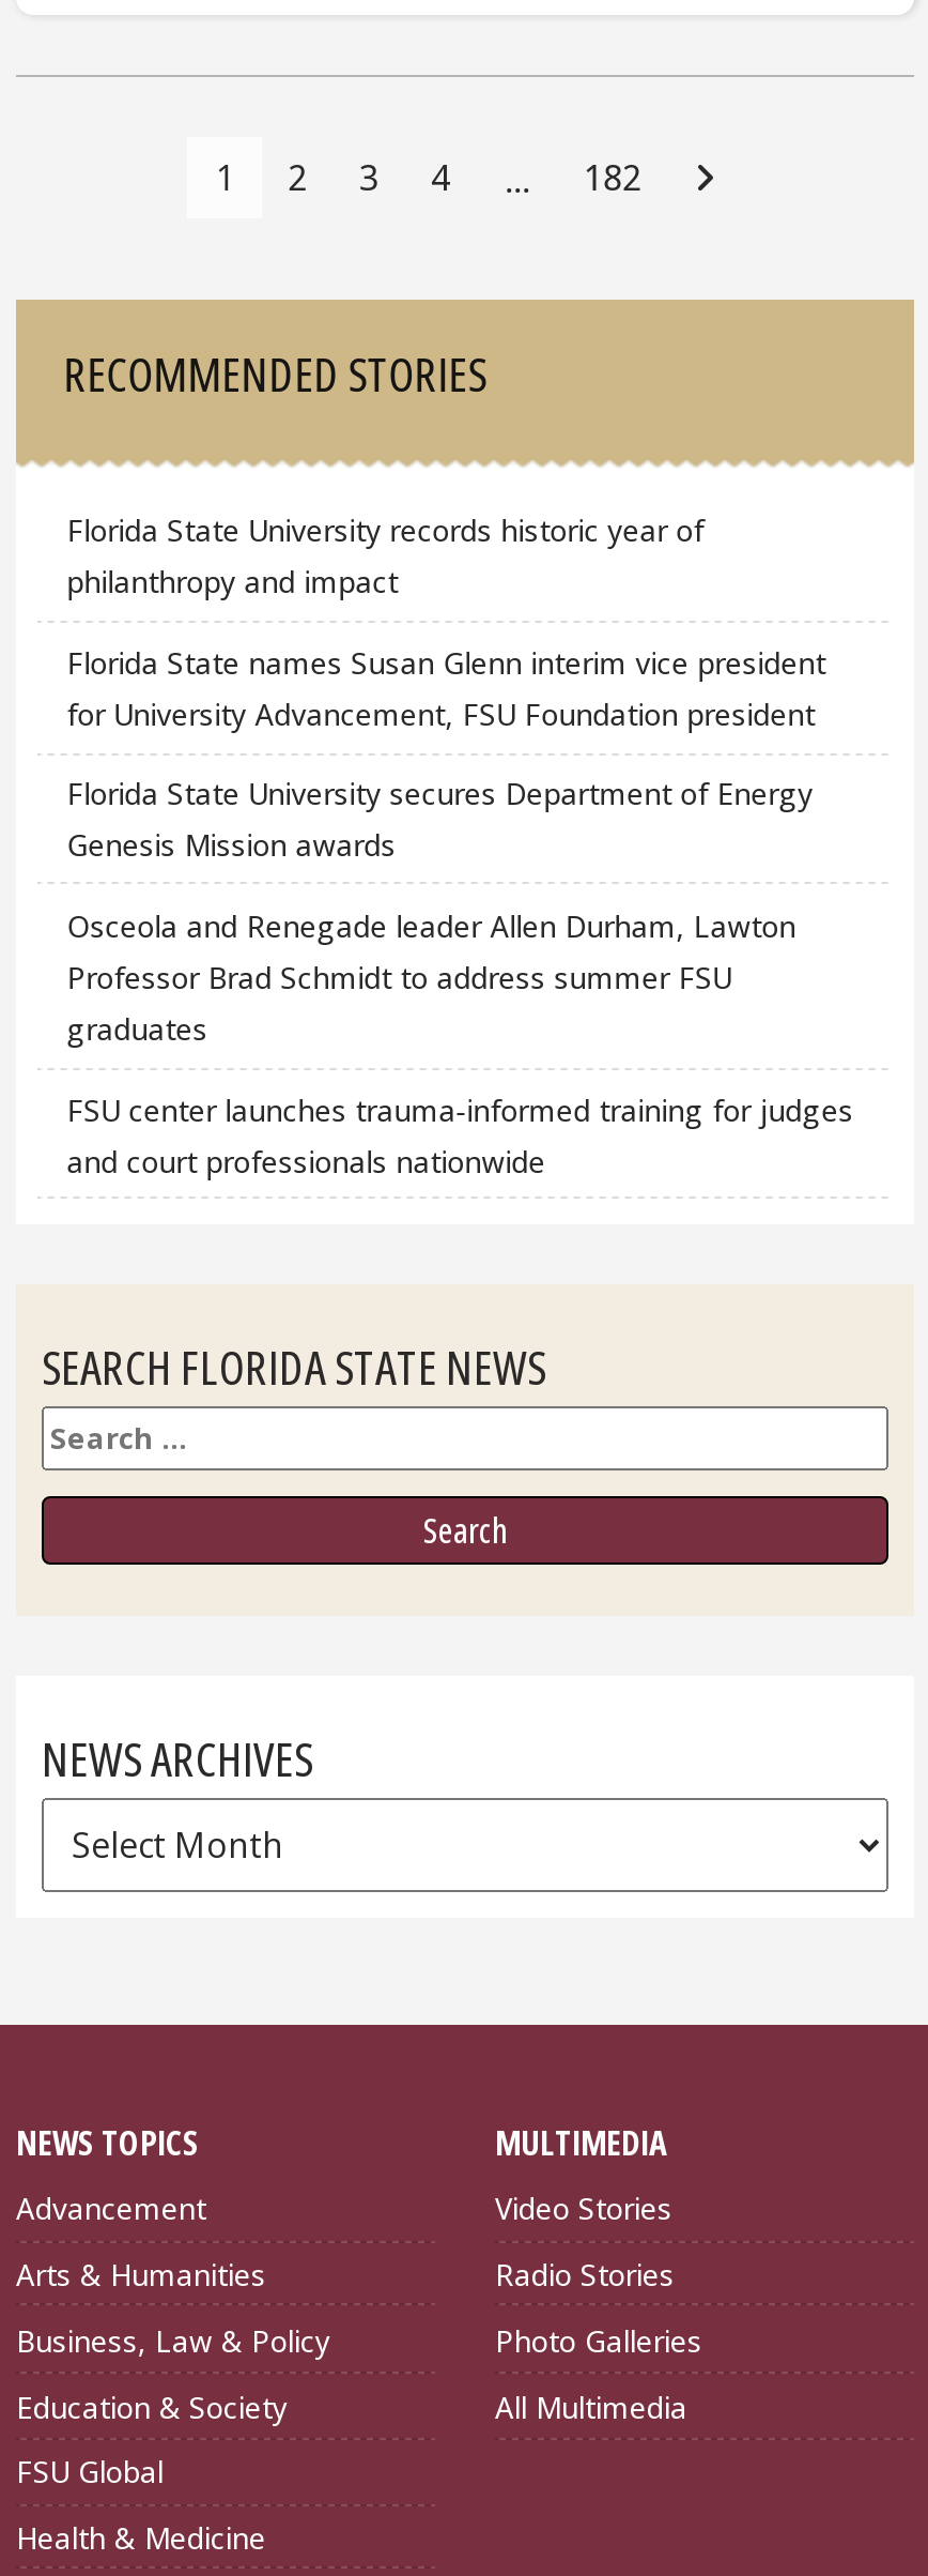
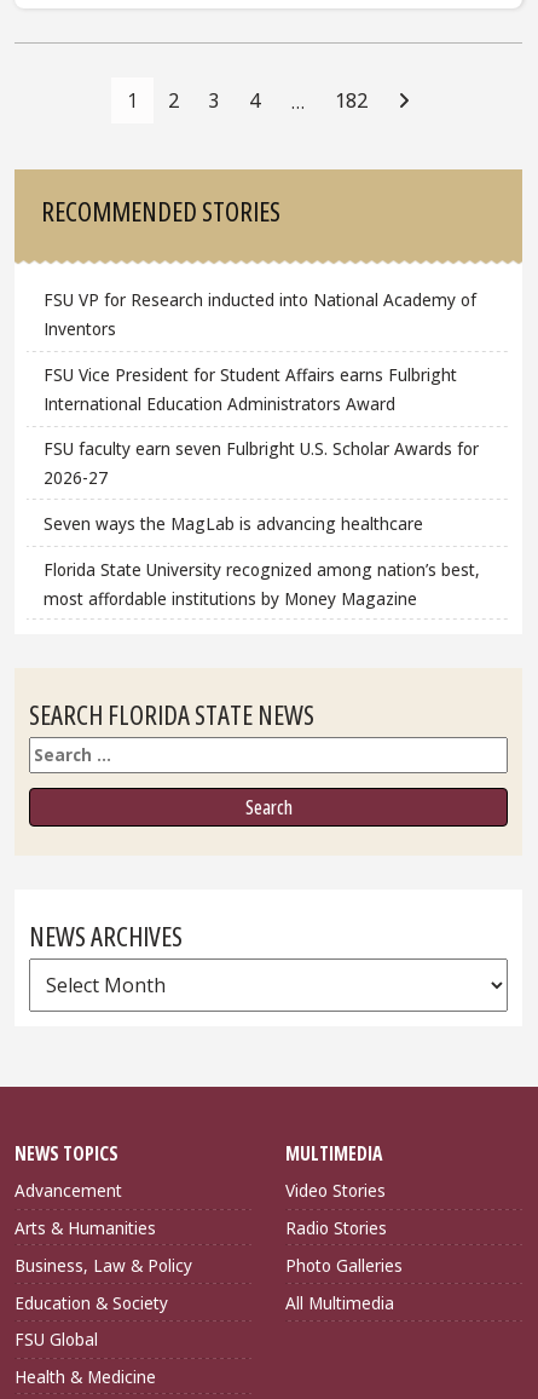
[67,510,704,602] Florida State University records historic year of | philanthropy and impact -> [43,288,476,340] FSU VP for Research inducted into National Academy of | Inventors
[67,642,826,734] Florida State names Susan Glenn interim vice president | for University Advancement, FSU Foundation president -> [43,363,457,415] FSU Vice President for Student Affairs earns Fulbright | International Education Administrators Award
[67,774,813,866] Florida State University secures Department of Energy | Genesis Mission awards -> [43,437,479,489] FSU faculty earn seven Fulbright U.S. Scholar Awards for | 2026-27
[67,905,796,1049] Osceola and Renegade leader Allen Durham, Lawton | Professor Brad Schmidt to address summer FSU | graduates -> [43,512,423,535] Seven ways the MagLab is advancing healthcare
[67,1089,854,1181] FSU center launches trauma-informed training for judges | and court professionals nationwide -> [43,557,480,609] Florida State University recognized among nation’s best, | most affordable institutions by Money Magazine

